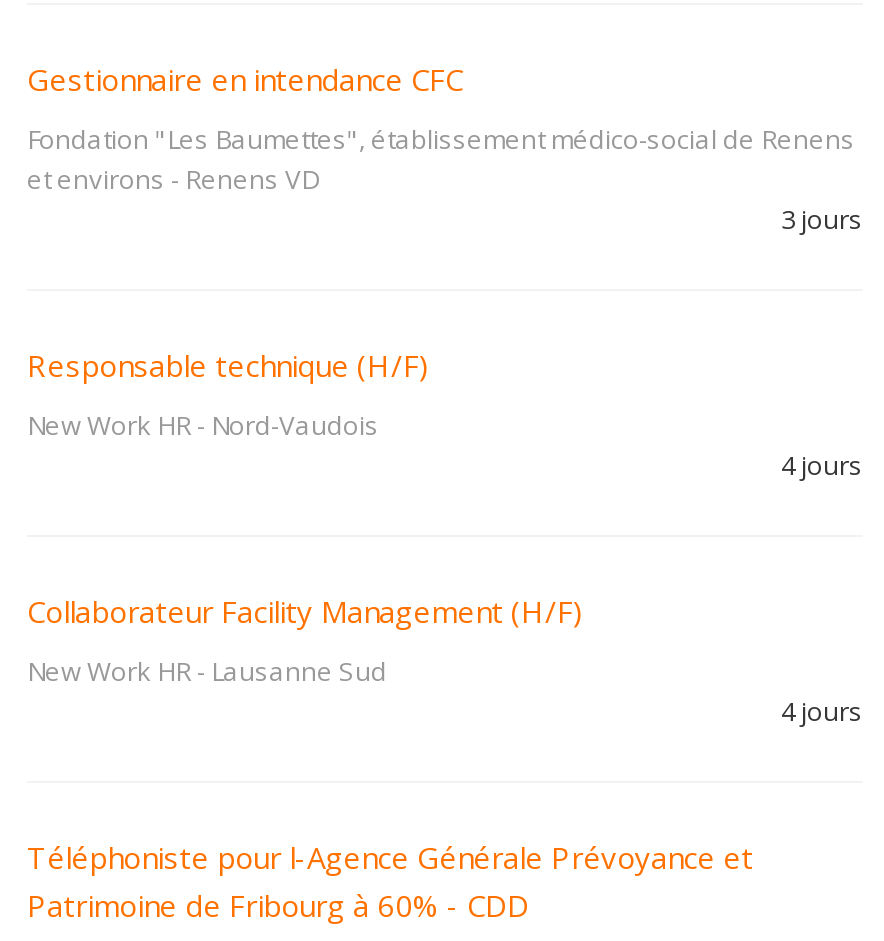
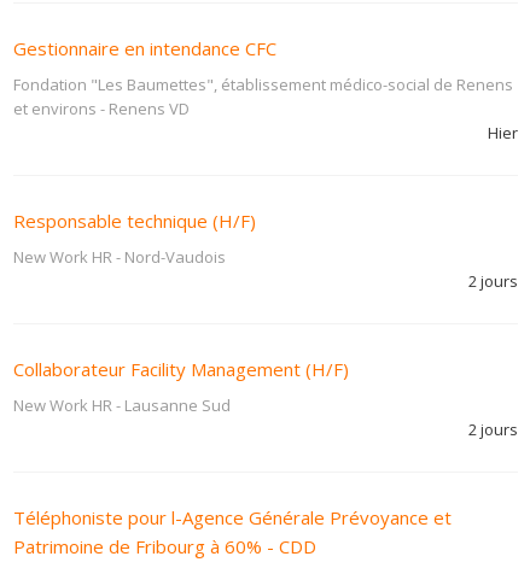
[781,201,863,237] 3 jours -> [488,122,518,144] Hier
[781,447,863,483] 4 jours -> [468,270,518,292] 2 jours
[781,693,863,729] 4 jours -> [468,418,518,440] 2 jours

